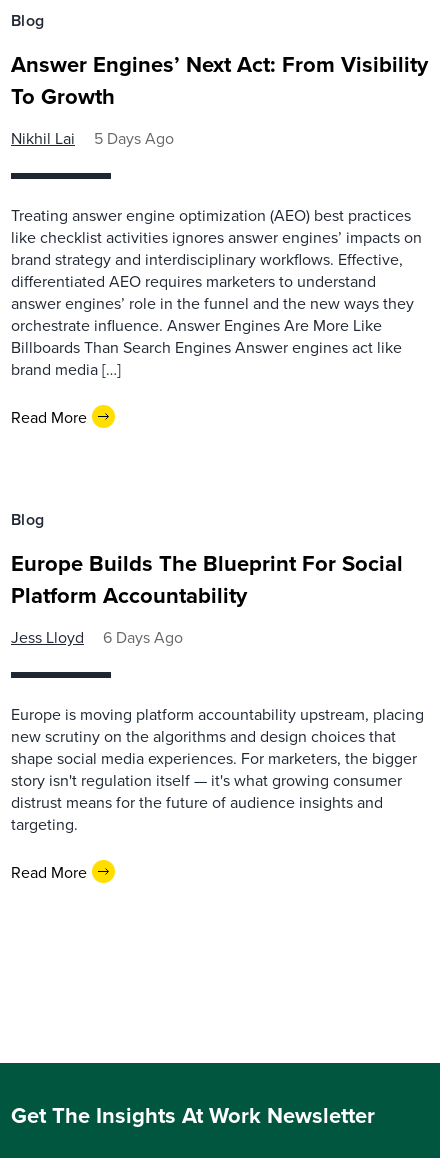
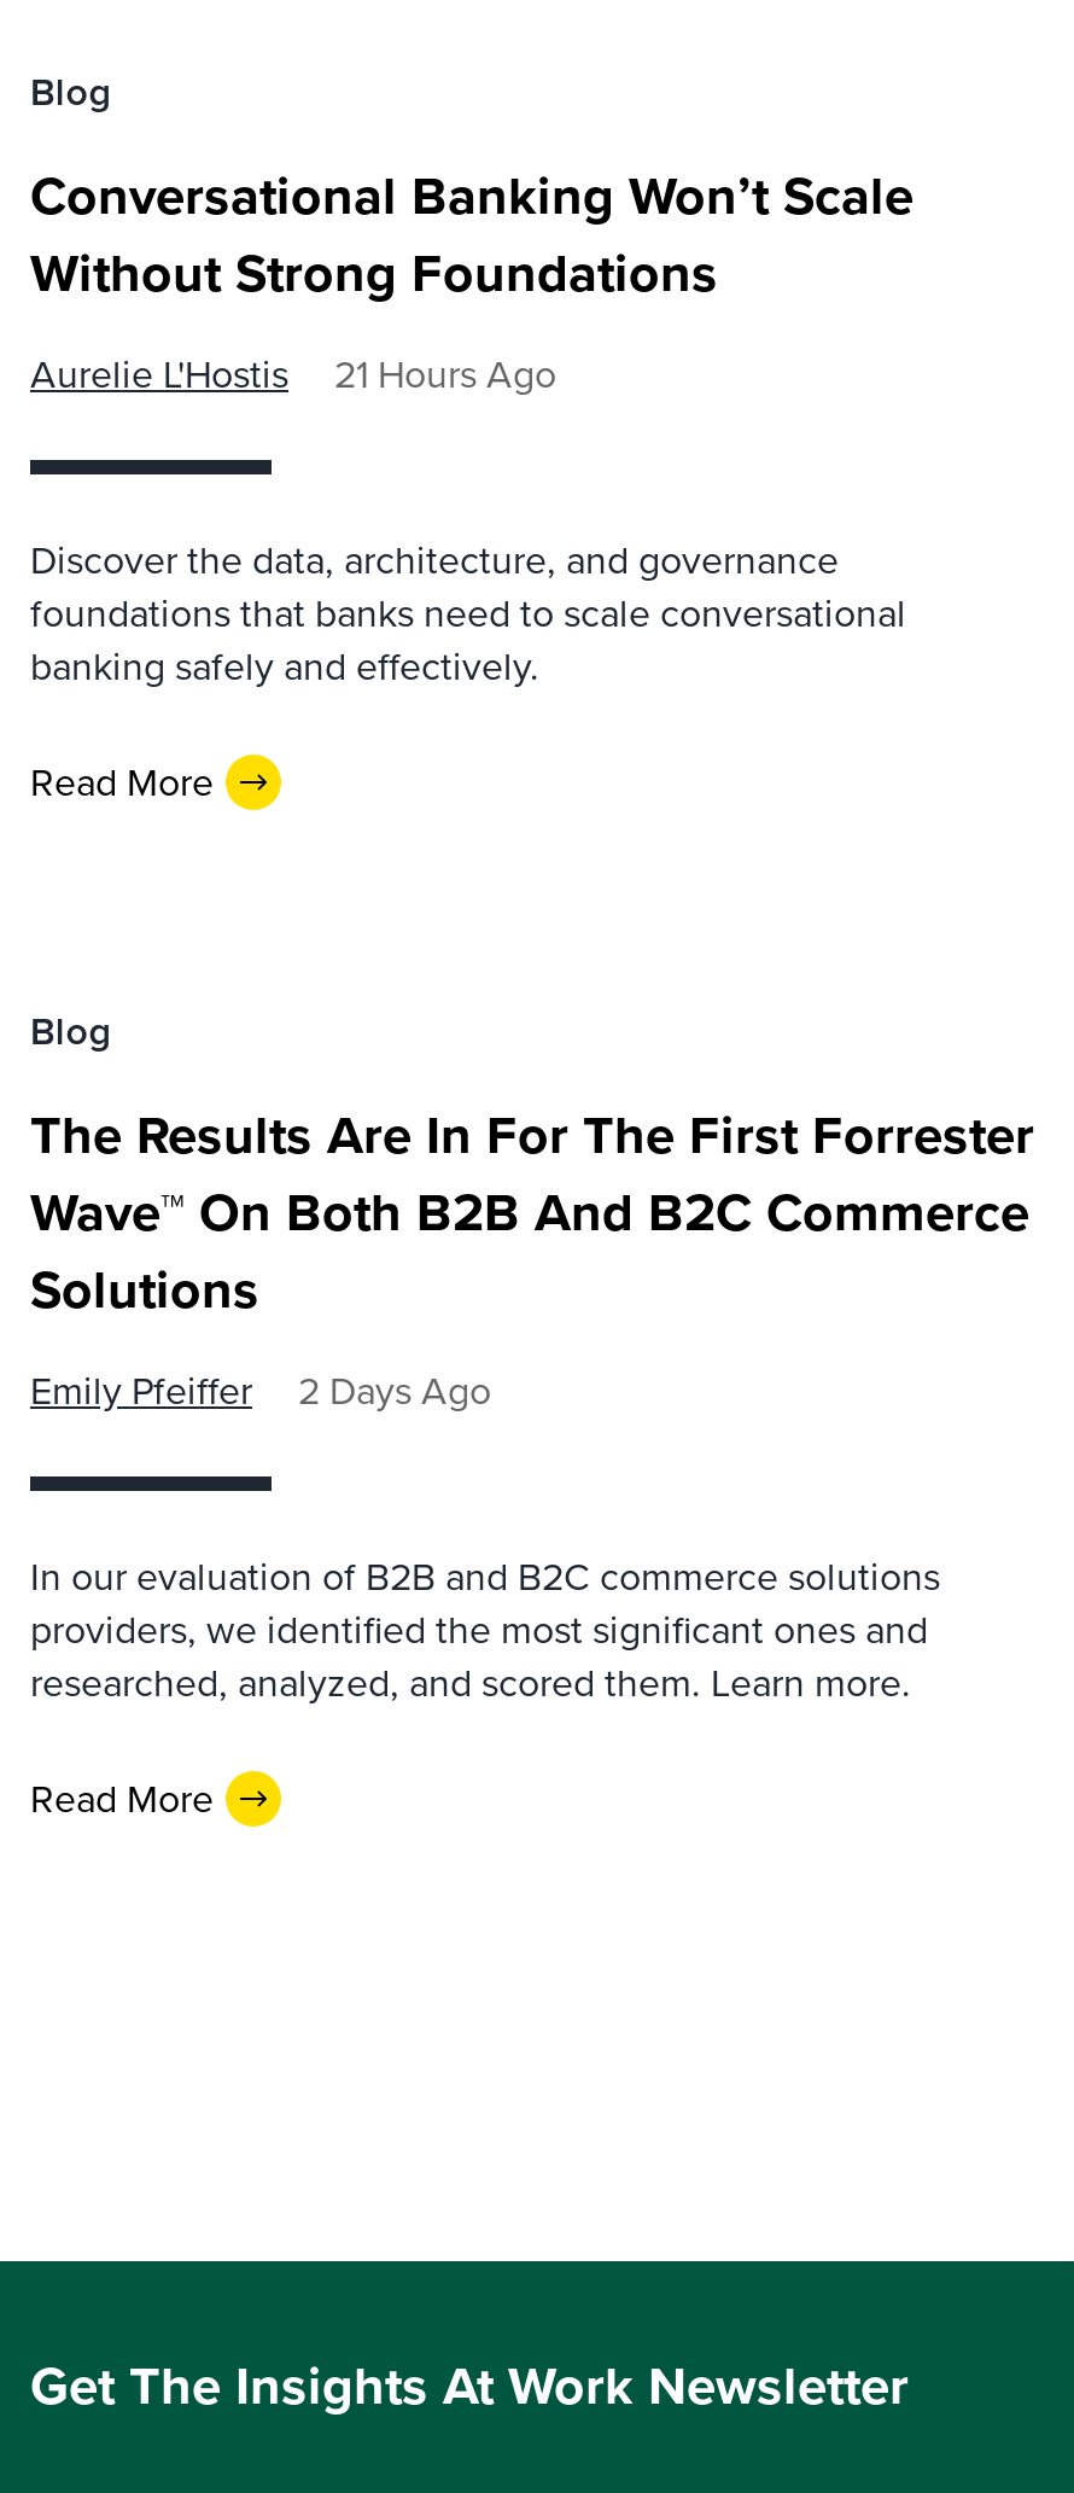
[11,48,428,380] Answer Engines’ Next Act: From Visibility | To Growth | Nikhil Lai | 5 Days Ago | Treating answer engine optimization (AEO) best practices | like checklist activities ignores answer engines’ impacts on | brand strategy and interdisciplinary workflows. Effective, | differentiated AEO requires marketers to understand | answer engines’ role in the funnel and the new ways they | orchestrate influence. Answer Engines Are More Like | Billboards Than Search Engines Answer engines act like | brand media […] -> [30,156,914,694] Conversational Banking Won’t Scale | Without Strong Foundations | Aurelie L'Hostis | 21 Hours Ago | Discover the data, architecture, and governance | foundations that banks need to scale conversational | banking safely and effectively.
[11,547,424,835] Europe Builds The Blueprint For Social | Platform Accountability | Jess Lloyd | 6 Days Ago | Europe is moving platform accountability upstream, placing | new scrutiny on the algorithms and design choices that | shape social media experiences. For marketers, the bigger | story isn't regulation itself — it's what growing consumer | distrust means for the future of audience insights and | targeting. -> [30,1095,1034,1711] The Results Are In For The First Forrester | Wave™ On Both B2B And B2C Commerce | Solutions | Emily Pfeiffer | 2 Days Ago | In our evaluation of B2B and B2C commerce solutions | providers, we identified the most significant ones and | researched, analyzed, and scored them. Learn more.

